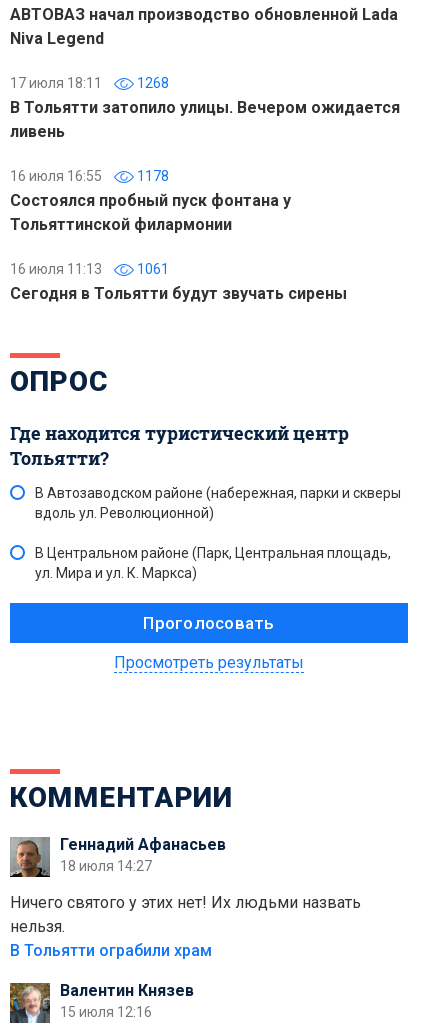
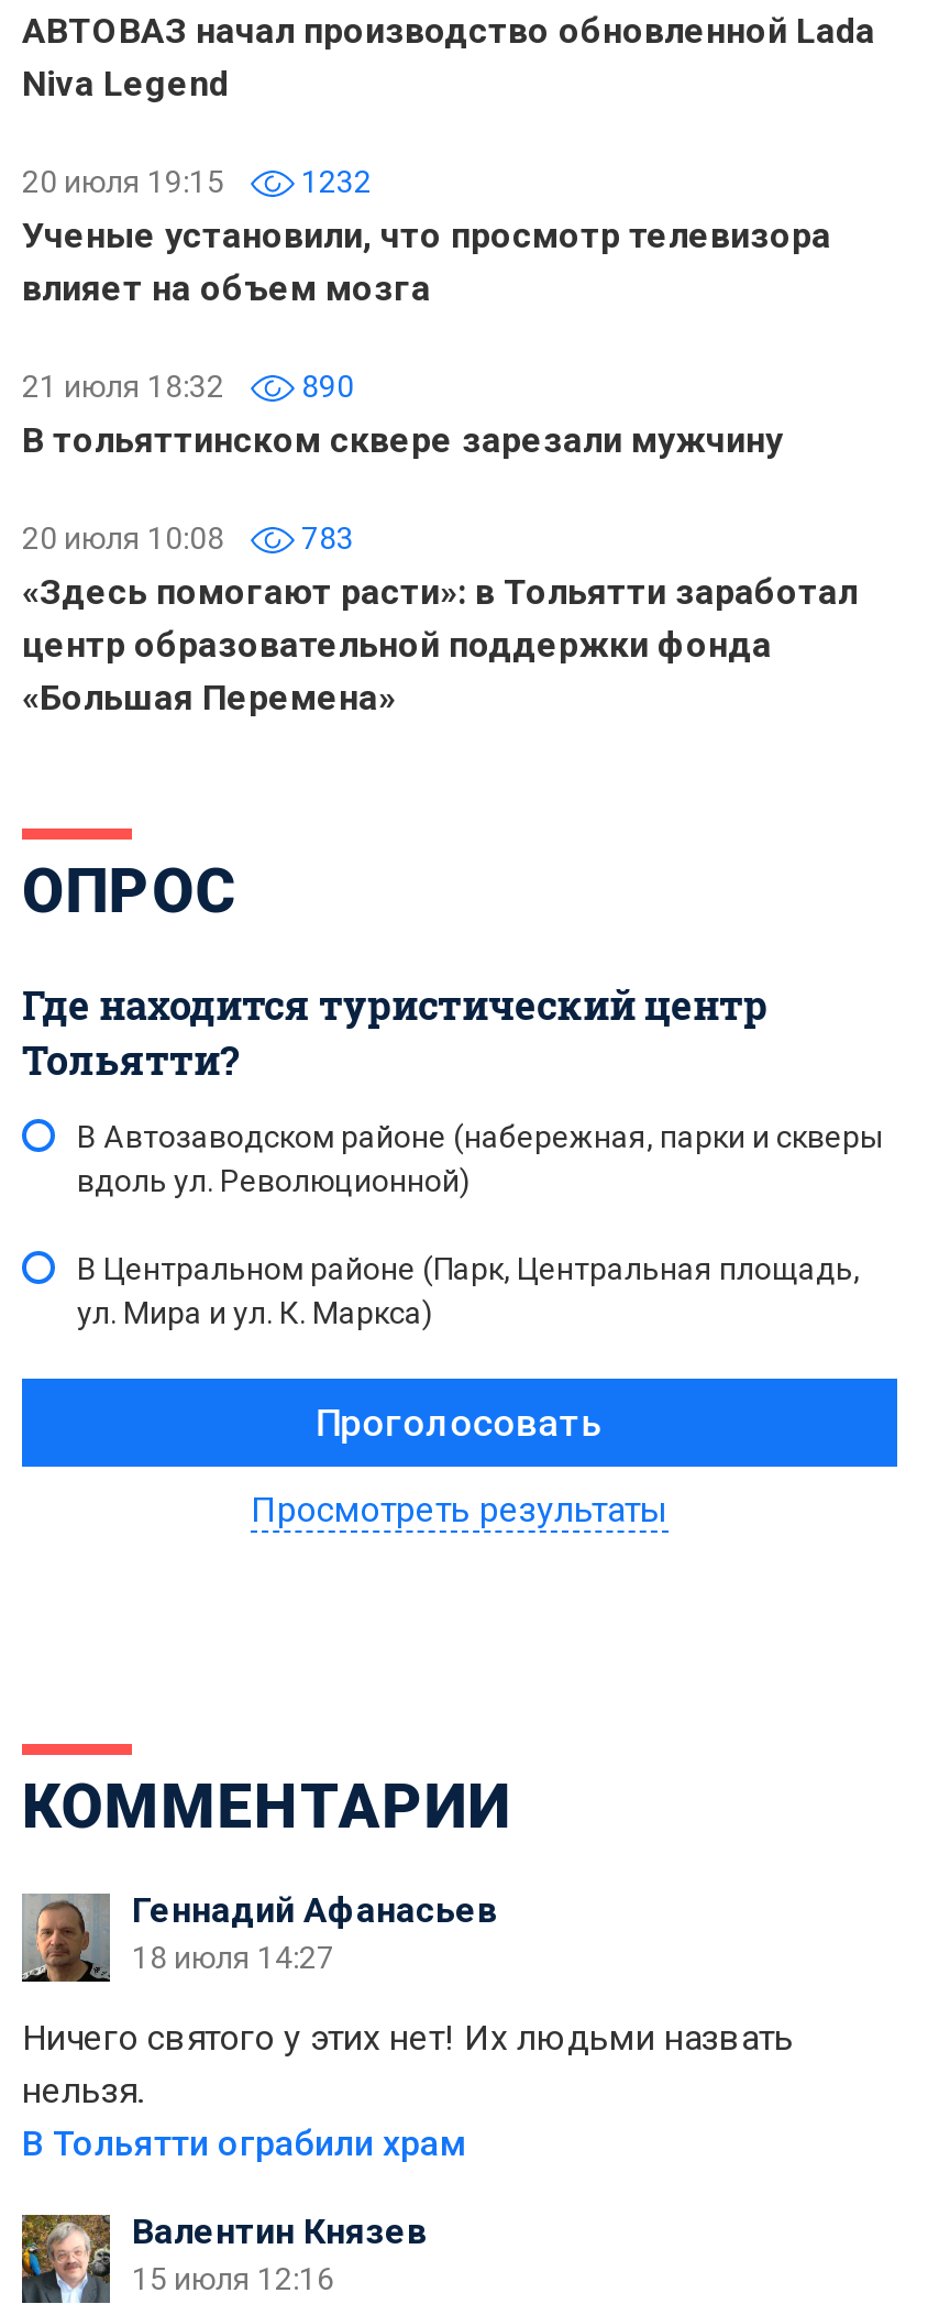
[10,75,400,141] 17 июля 18:11 | 1268 | В Тольятти затопило улицы. Вечером ожидается | ливень -> [22,164,831,309] 20 июля 19:15 | 1232 | Ученые установили, что просмотр телевизора | влияет на объем мозга
[10,168,291,234] 16 июля 16:55 | 1178 | Состоялся пробный пуск фонтана у | Тольяттинской филармонии -> [22,369,783,461] 21 июля 18:32 | 890 | В тольяттинском сквере зарезали мужчину
[10,261,347,303] 16 июля 11:13 | 1061 | Сегодня в Тольятти будут звучать сирены -> [22,520,858,718] 20 июля 10:08 | 783 | «Здесь помогают расти»: в Тольятти заработал | центр образовательной поддержки фонда | «Большая Перемена»

